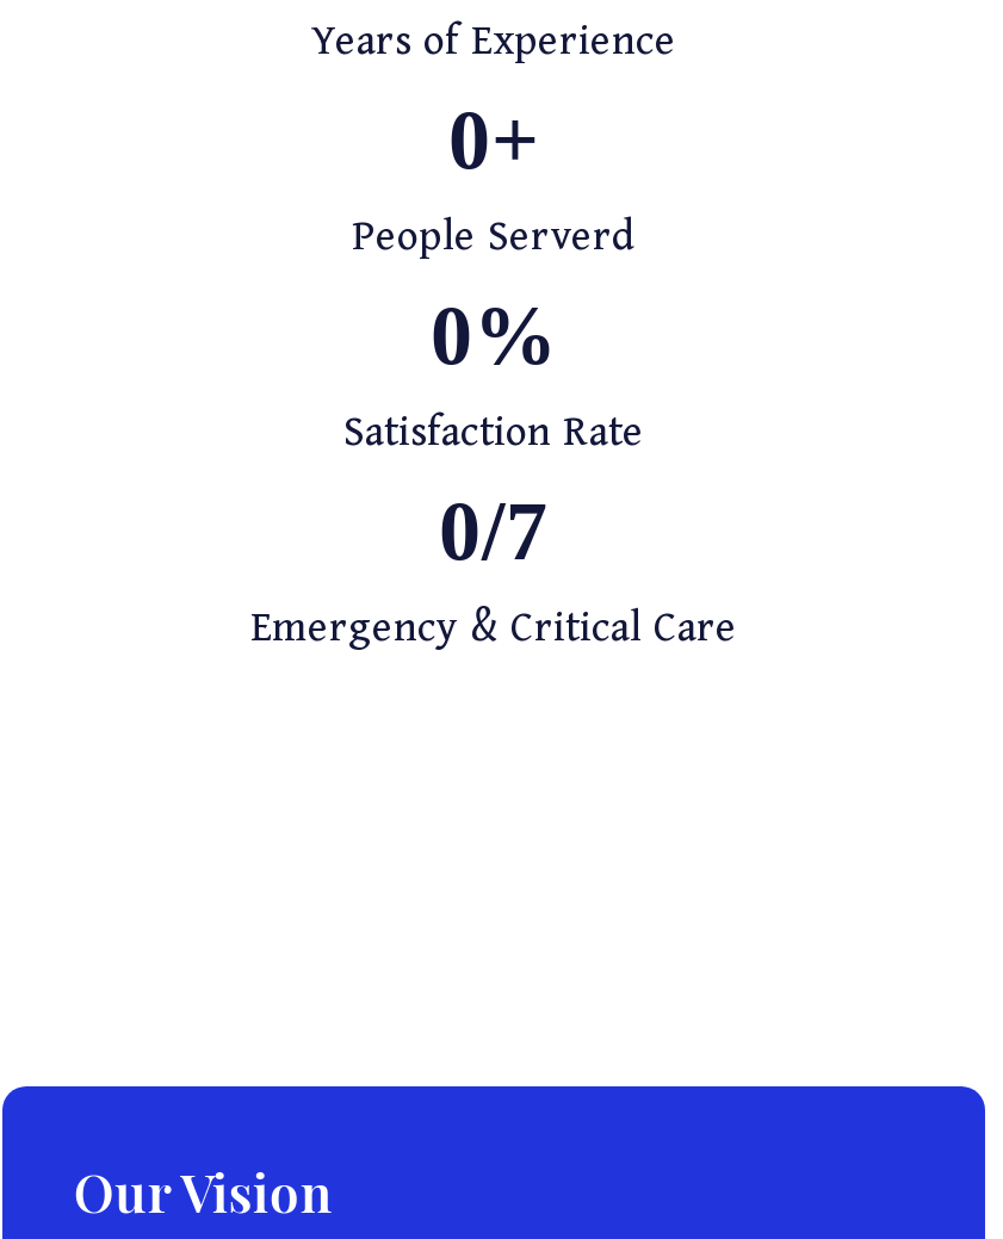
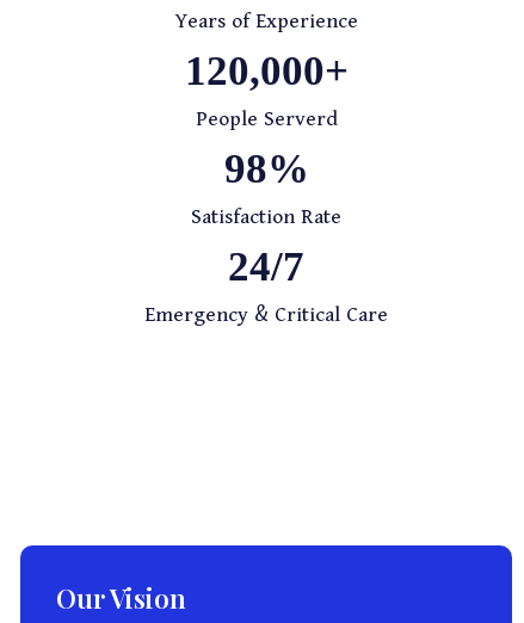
[448,93,539,186] 0+ -> [184,48,348,94] 120,000+
[431,288,557,381] 0% -> [224,145,309,192] 98%
[439,484,549,577] 0/7 -> [228,243,304,290] 24/7

